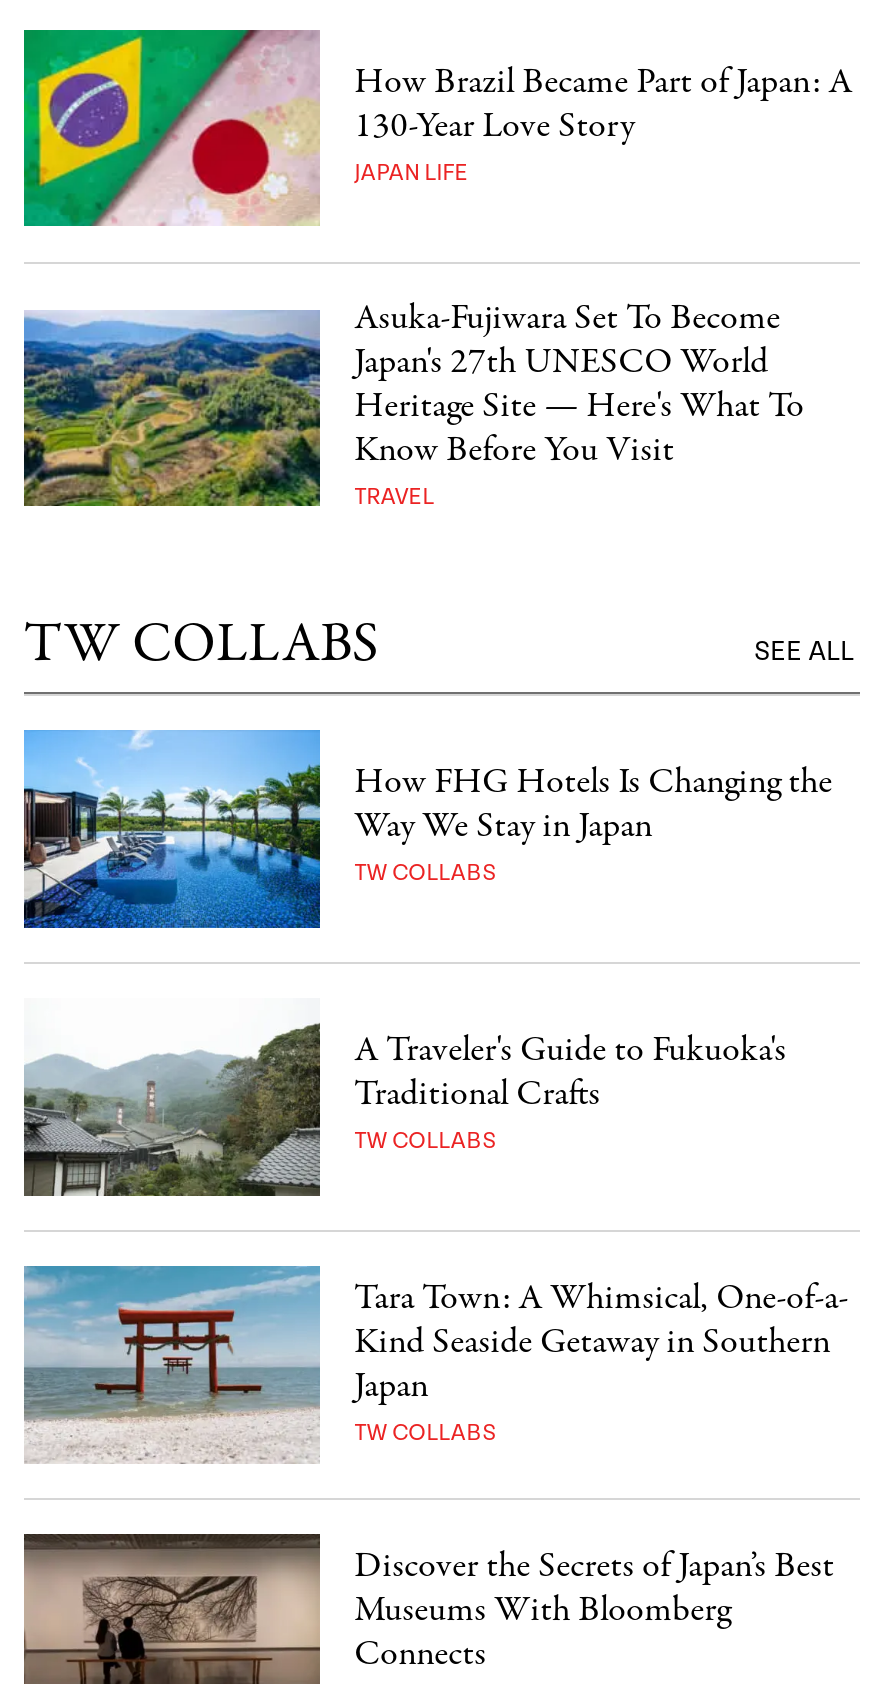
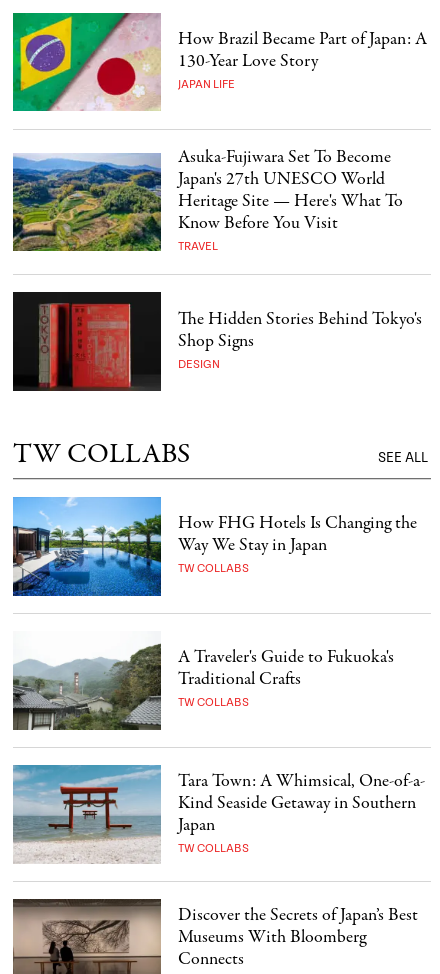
none -> [12,291,422,392] [image] | The Hidden Stories Behind Tokyo's | Shop Signs | DESIGN

